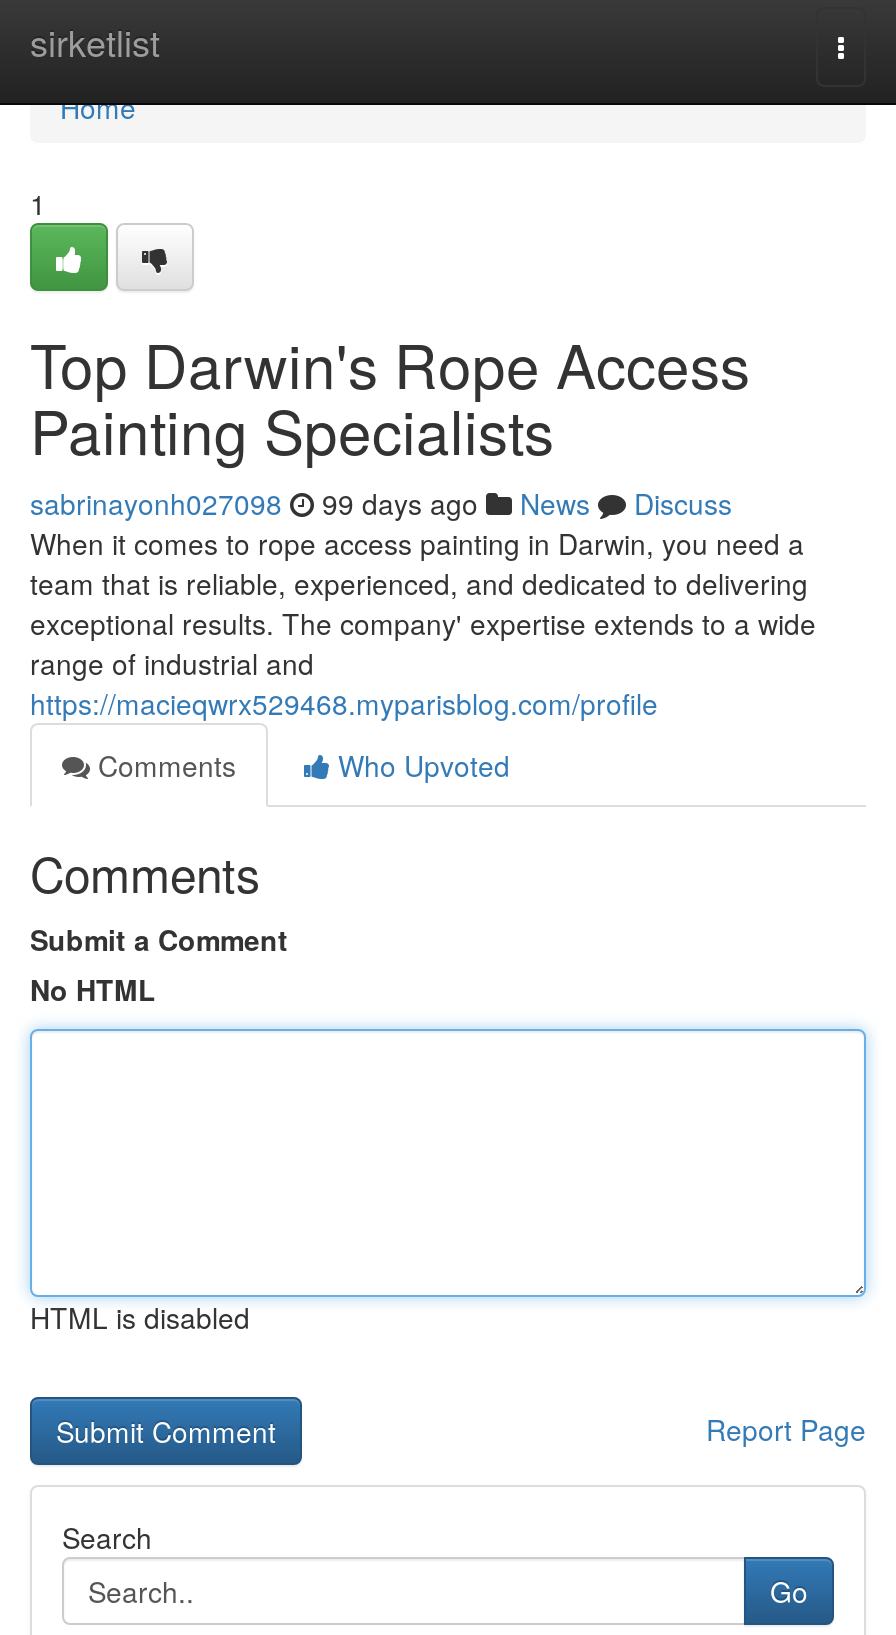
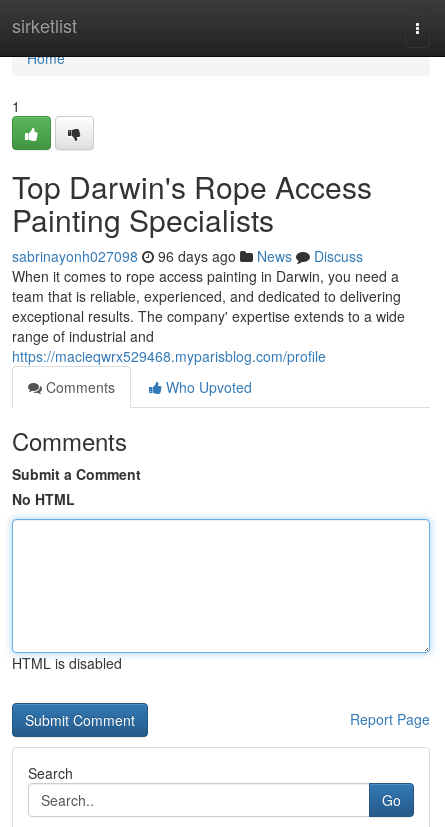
[30,483,732,523] sabrinayonh027098 99 days ago News Discuss -> [12,246,363,266] sabrinayonh027098 96 days ago News Discuss

